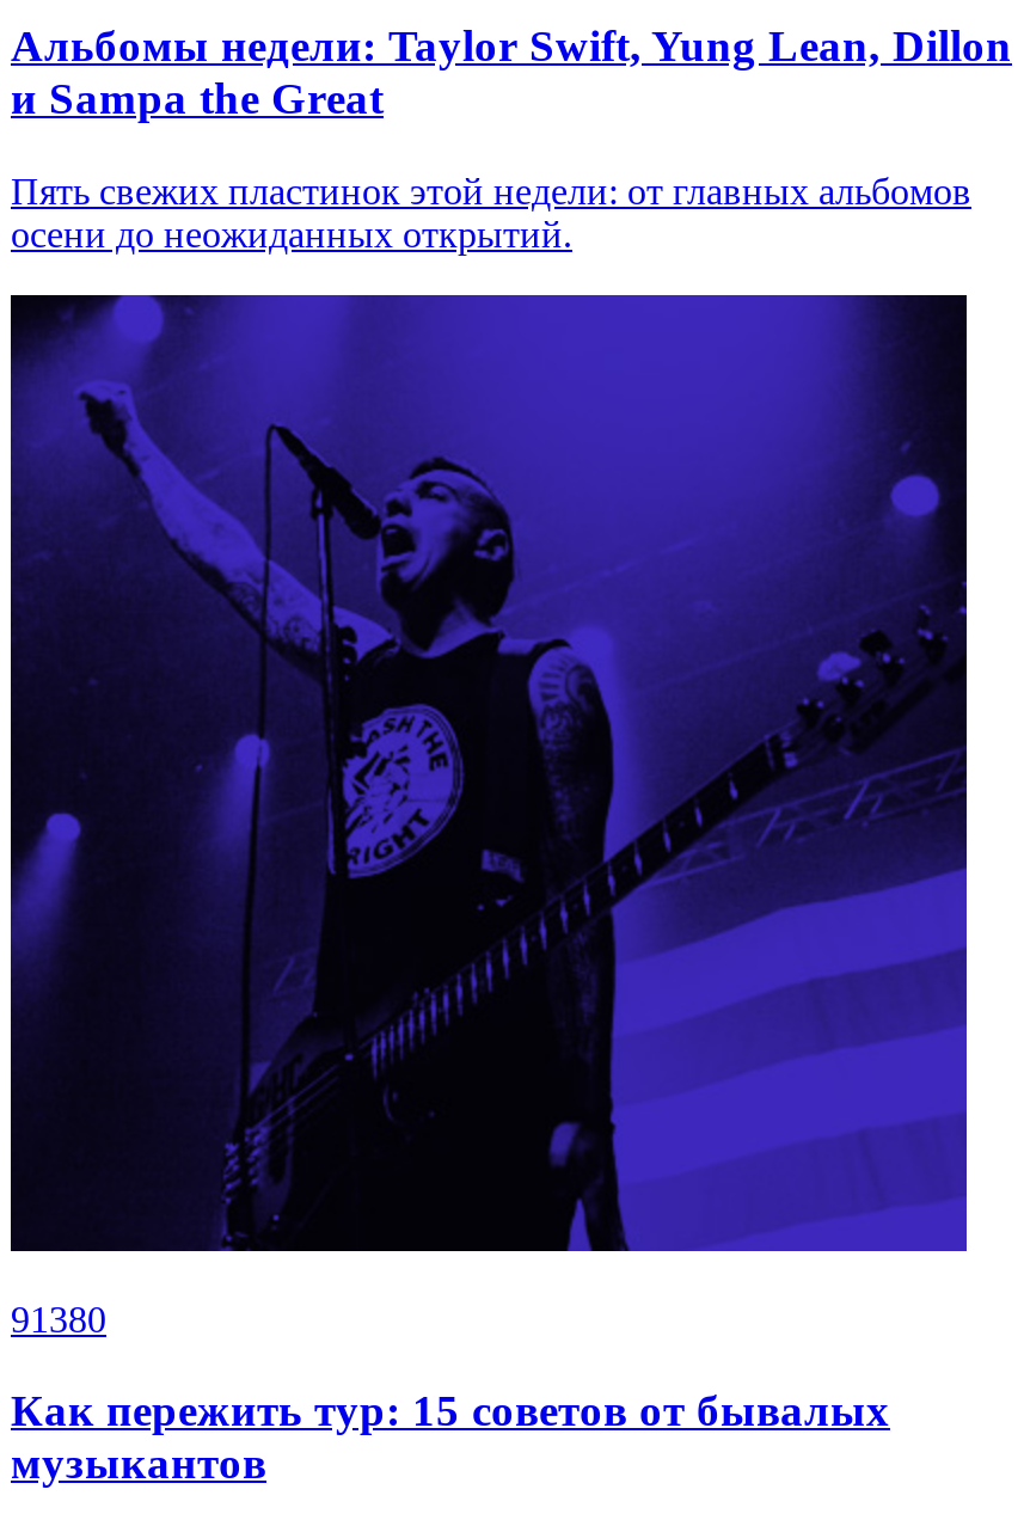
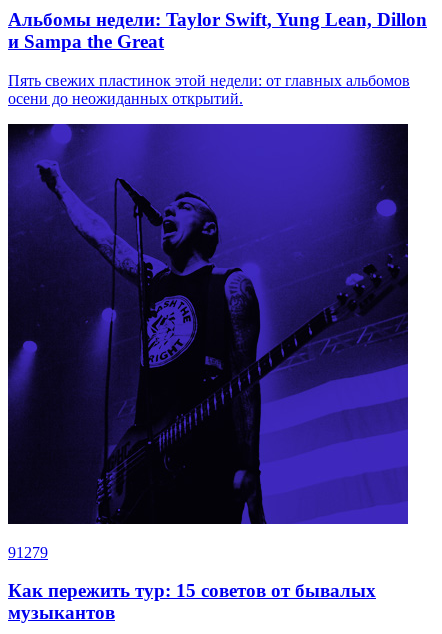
[11,1298,106,1339] 91380 -> [8,544,48,561] 91279

